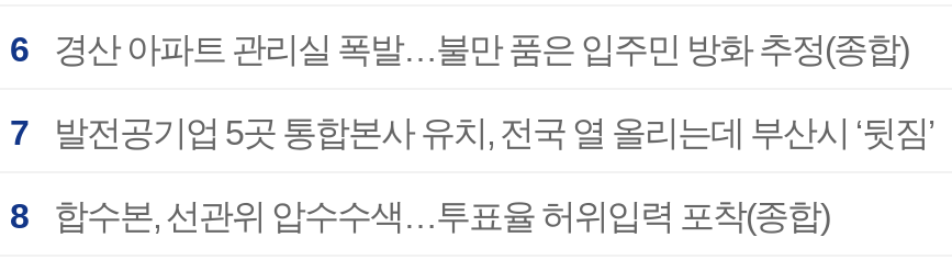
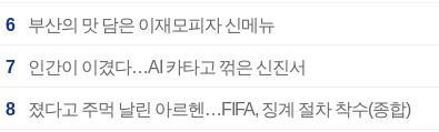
[54,31,908,68] 경산 아파트 관리실 폭발…불만 품은 입주민 방화 추정(종합) -> [28,16,275,34] 부산의 맛 담은 이재모피자 신메뉴
[54,114,934,151] 발전공기업 5곳 통합본사 유치, 전국 열 올리는데 부산시 ‘뒷짐’ -> [28,58,306,77] 인간이 이겼다…AI 카타고 꺾은 신진서
[54,197,829,235] 합수본, 선관위 압수수색…투표율 허위입력 포착(종합) -> [28,100,410,119] 졌다고 주먹 날린 아르헨…FIFA, 징계 절차 착수(종합)

